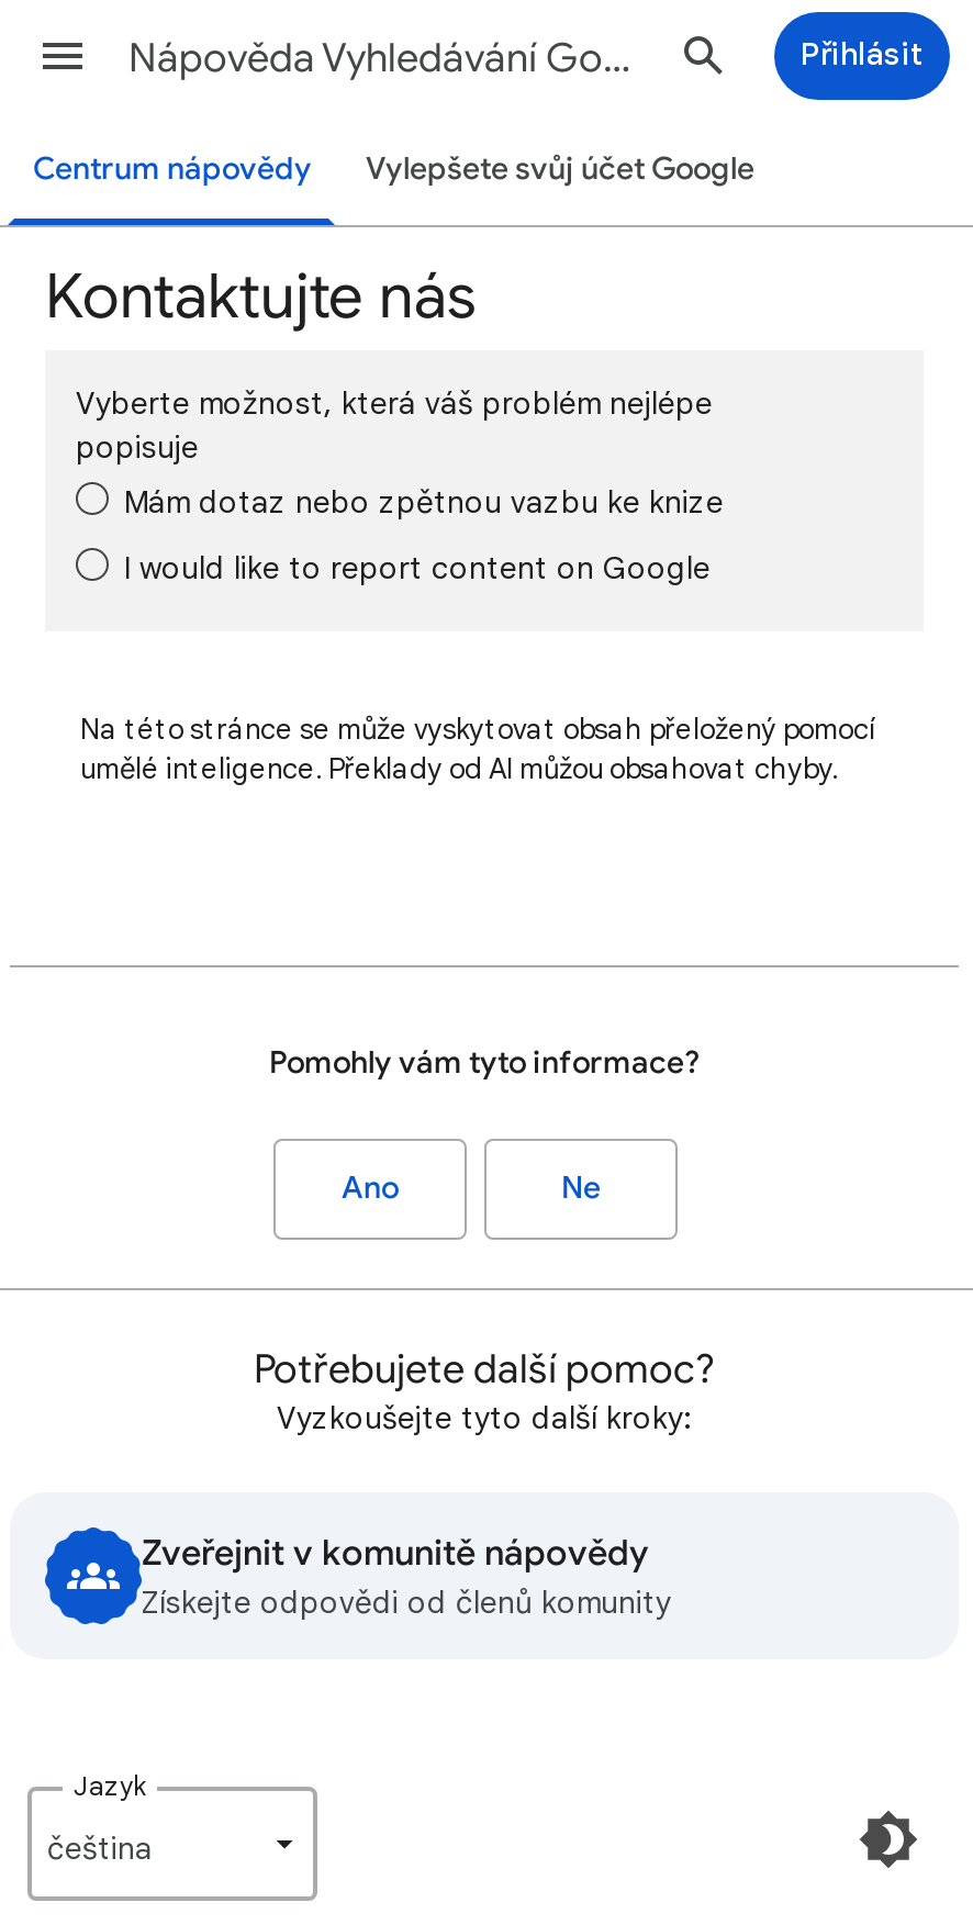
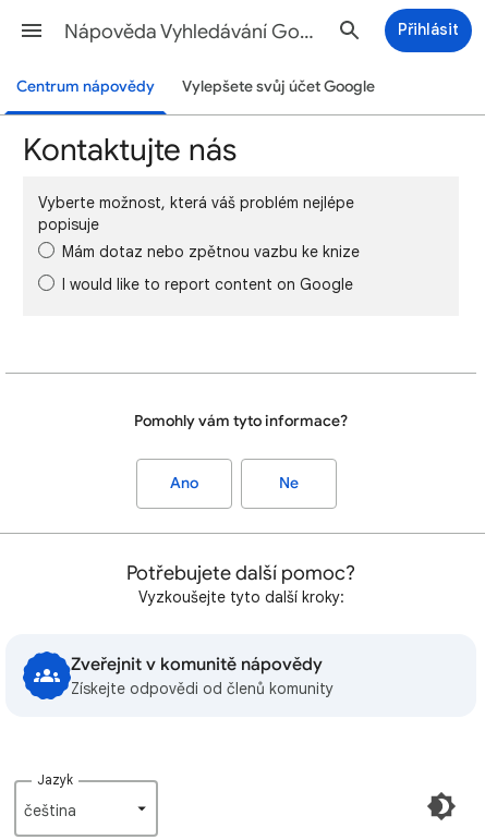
[80,710,875,787] Na této stránce se může vyskytovat obsah přeložený pomocí | umělé inteligence. Překlady od AI můžou obsahovat chyby. -> none

